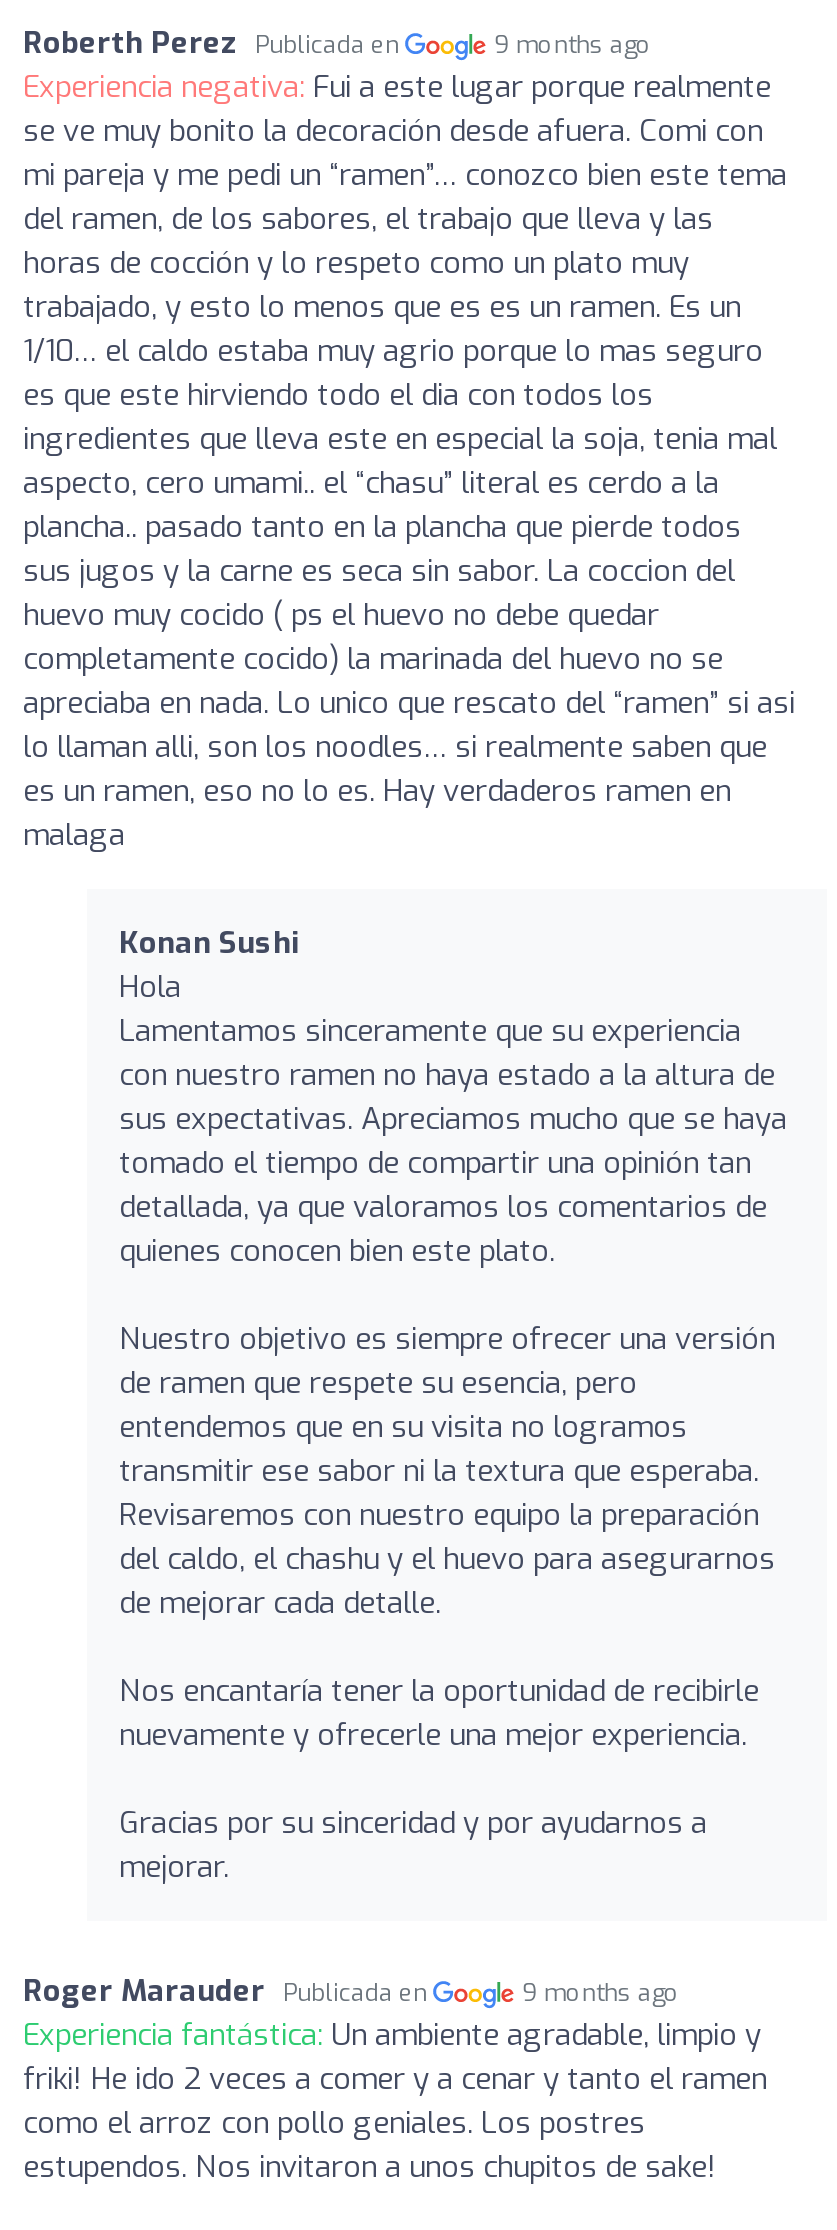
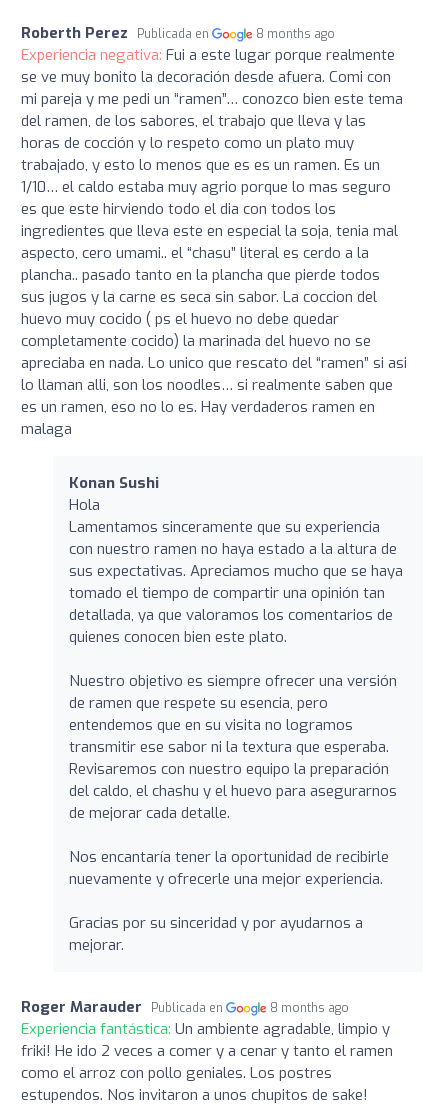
[494,29,652,61] 9 months ago -> [256,26,335,42] 8 months ago
[522,1977,680,2009] 9 months ago -> [270,1000,349,1016] 8 months ago

